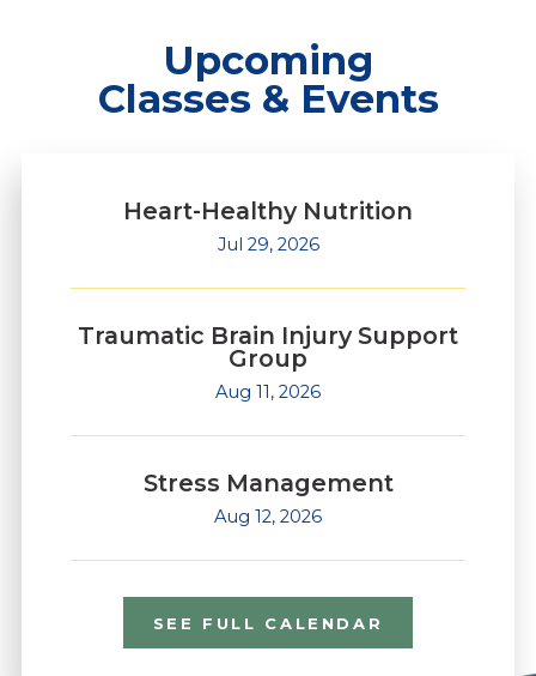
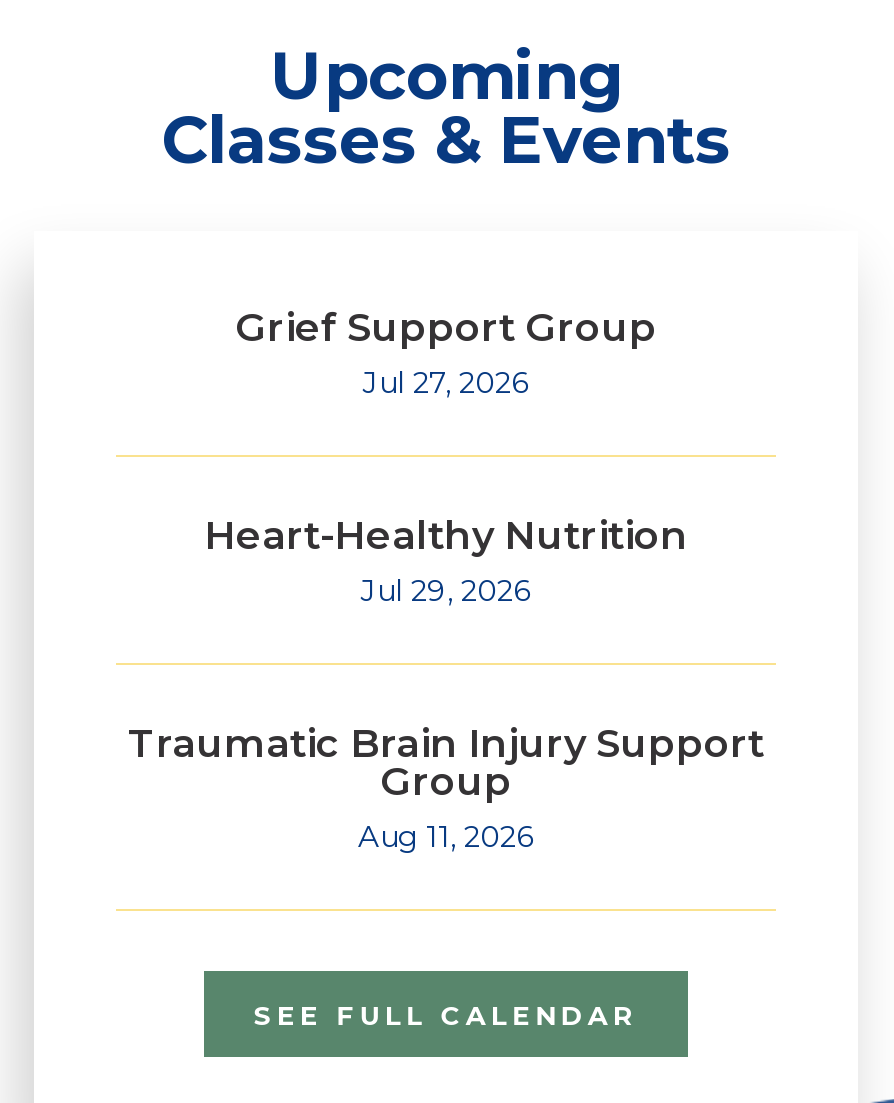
none -> [235,302,657,401] Grief Support Group | Jul 27, 2026
moved [78,196,458,403] -> [128,510,764,855]: Heart-Healthy Nutrition | Jul 29, 2026 | Traumatic Brain Injury Support | Group | Aug 11, 2026
[143,468,393,527] Stress Management | Aug 12, 2026 -> none

